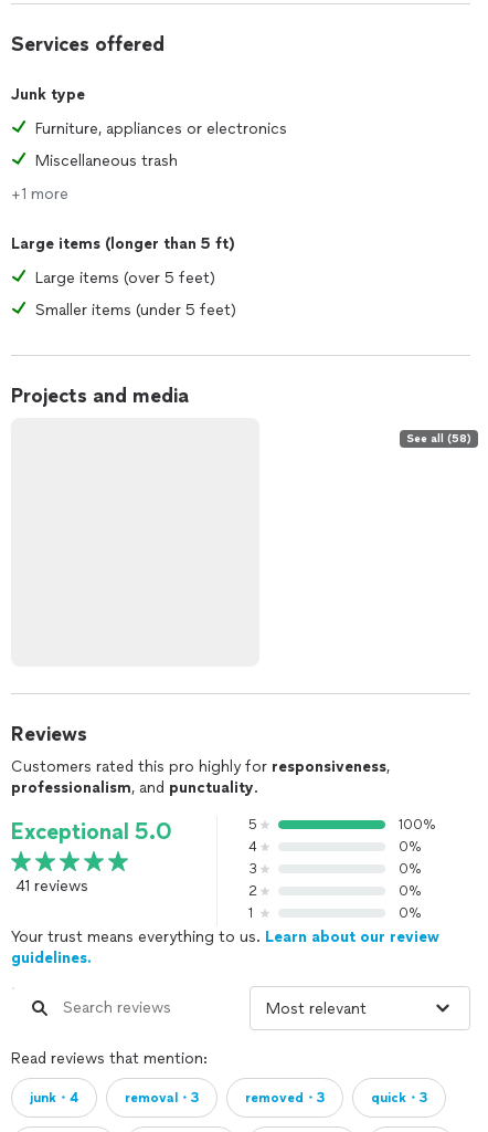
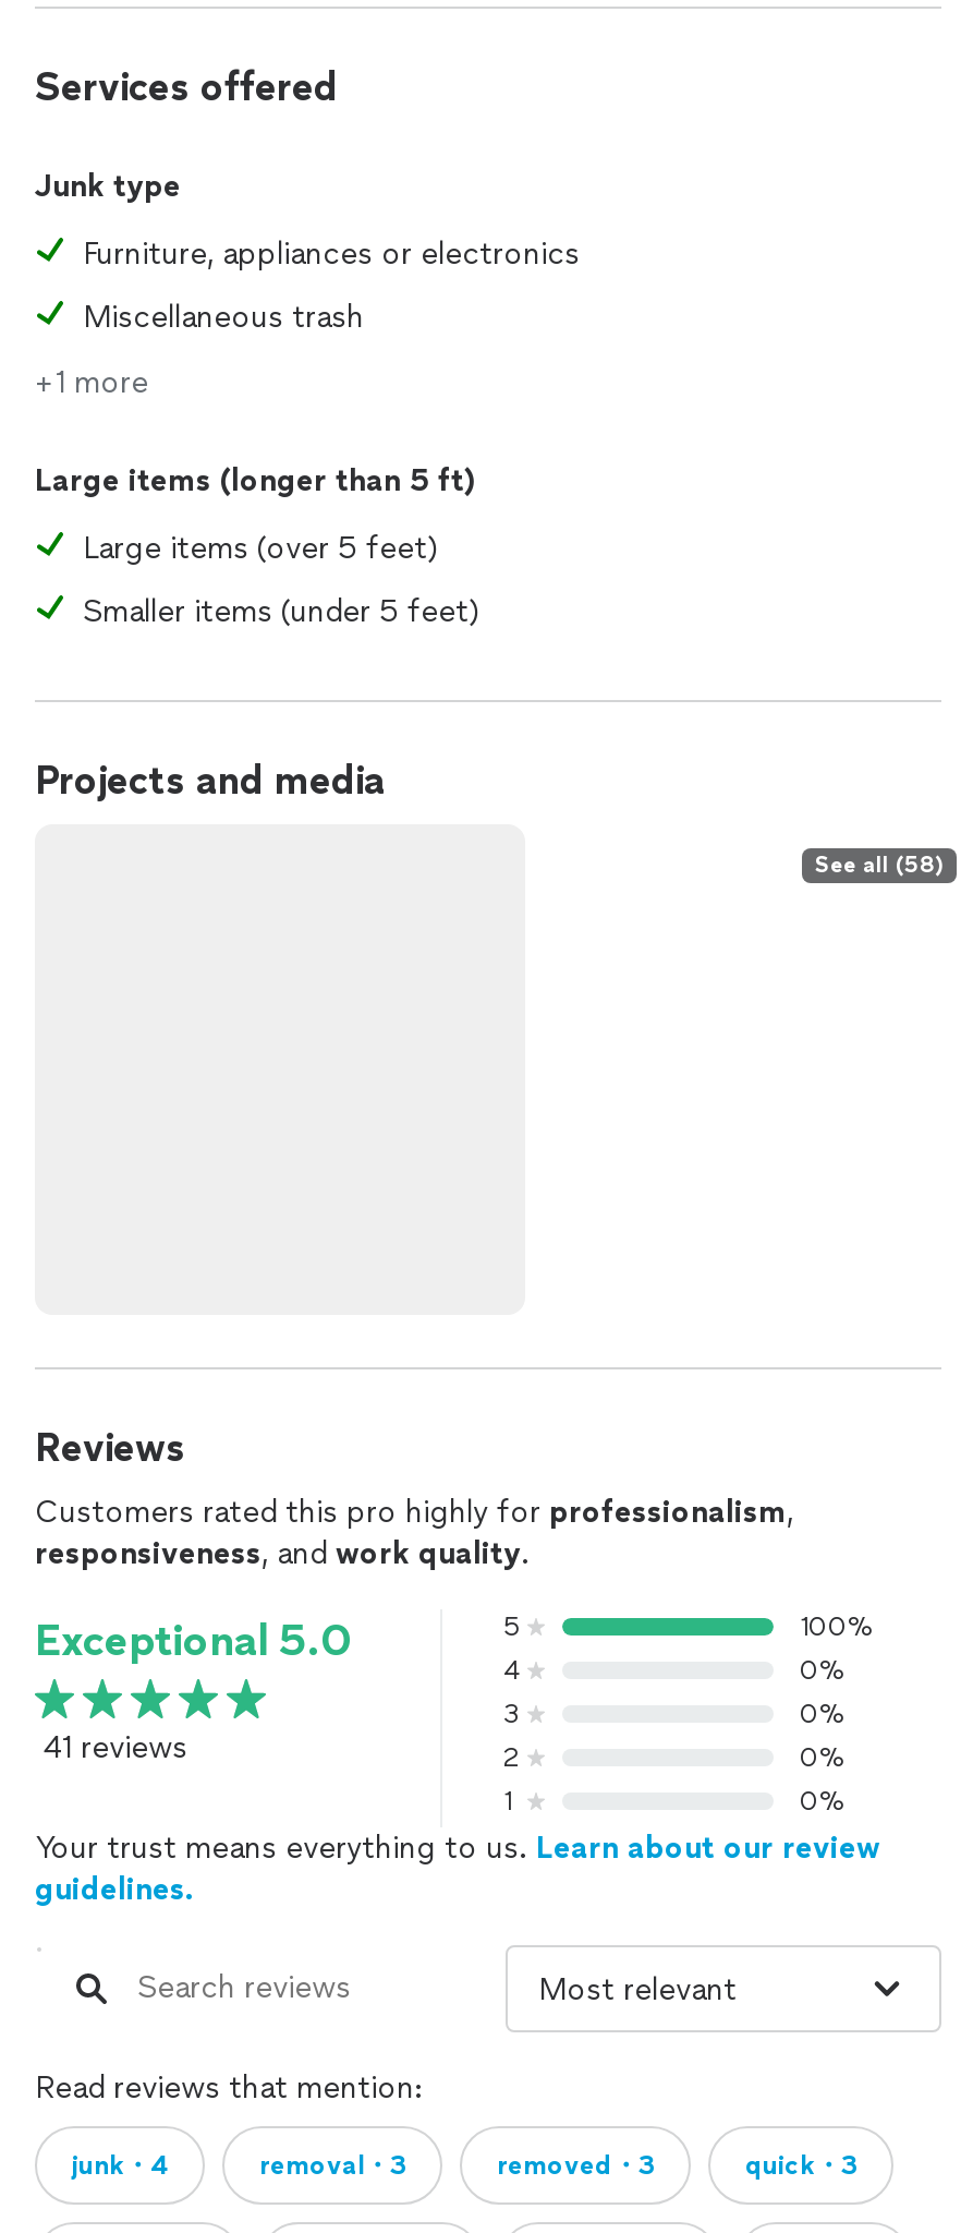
[11,757,390,797] Customers rated this pro highly for responsiveness, | professionalism, and punctuality. -> [35,1494,793,1572] Customers rated this pro highly for professionalism, | responsiveness, and work quality.

